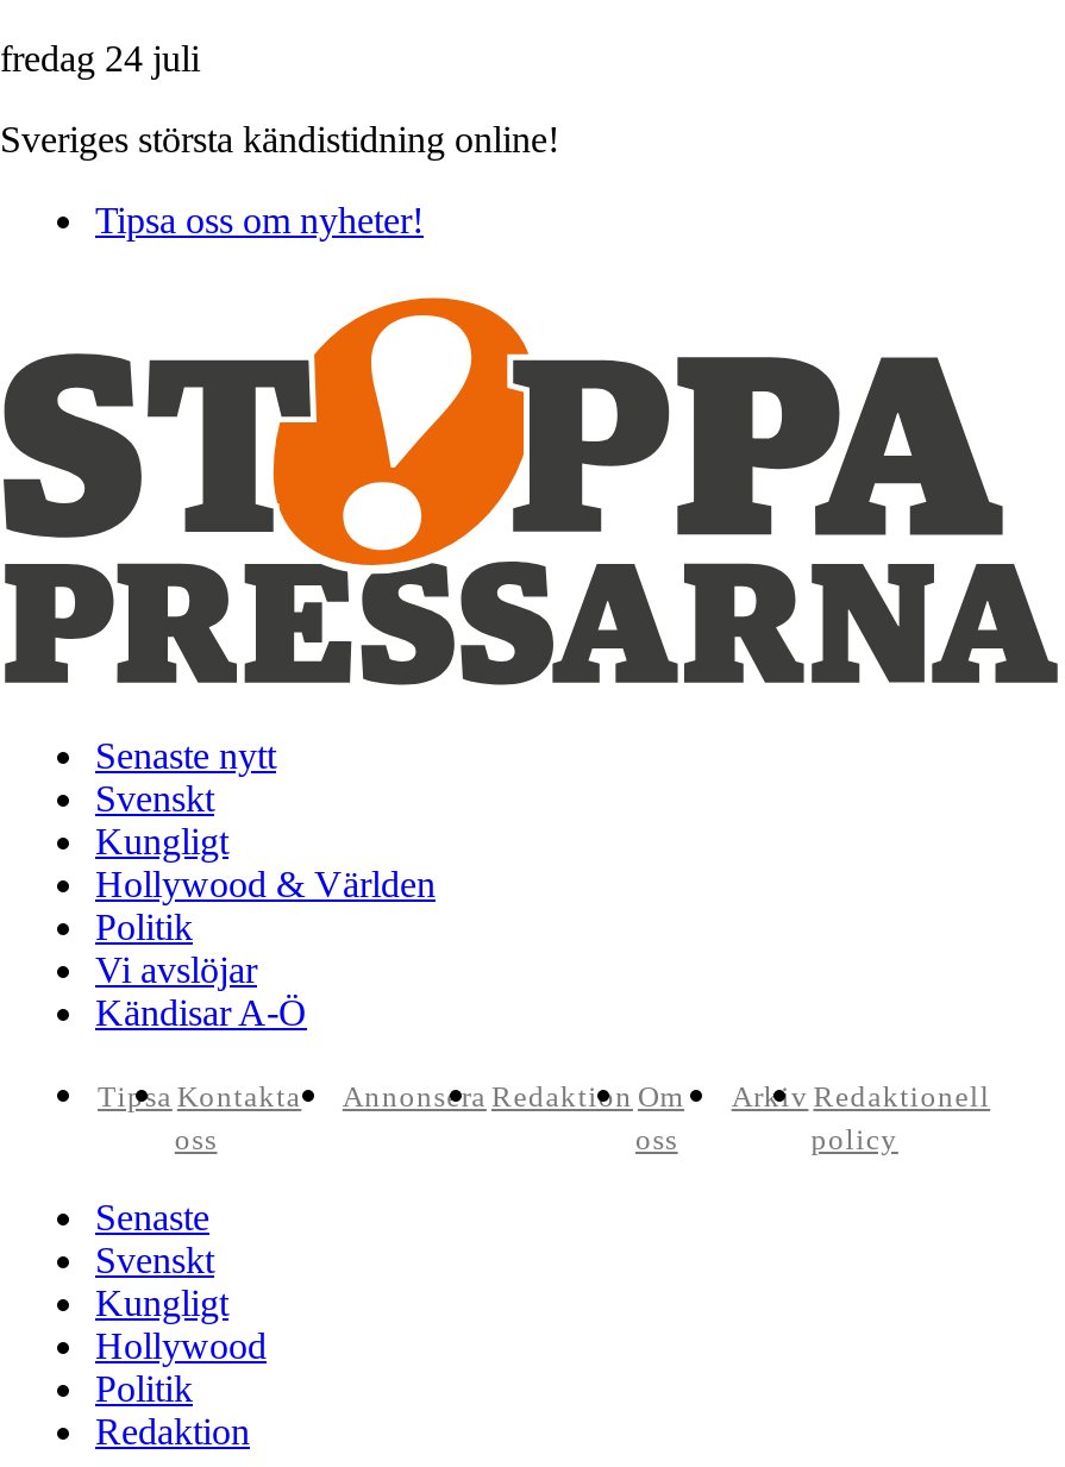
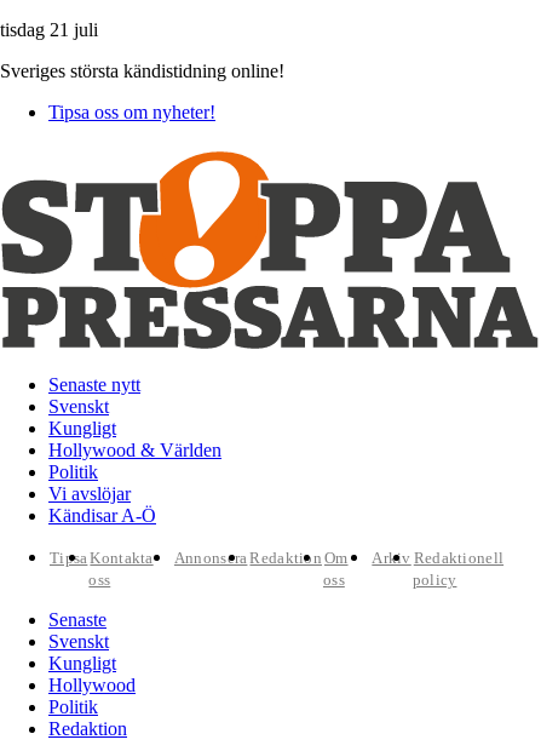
[0,38,200,79] fredag 24 juli -> [0,19,98,40] tisdag 21 juli

